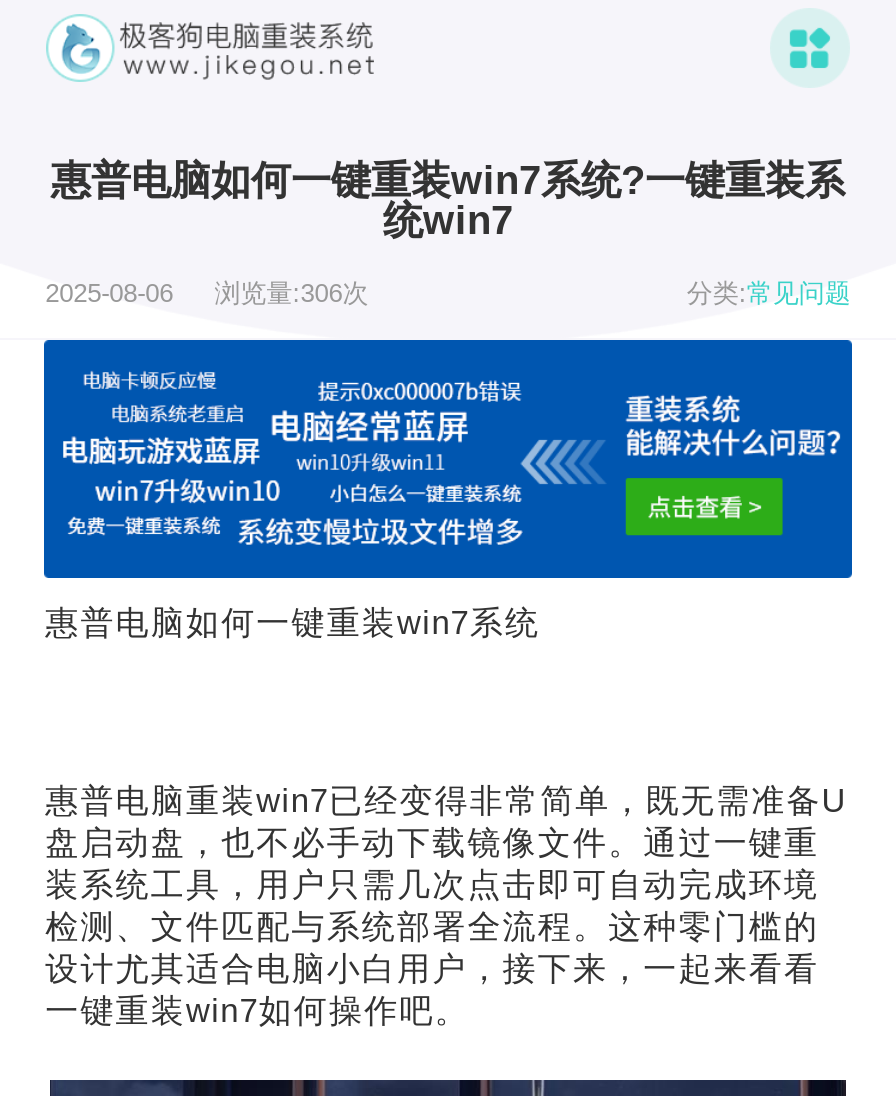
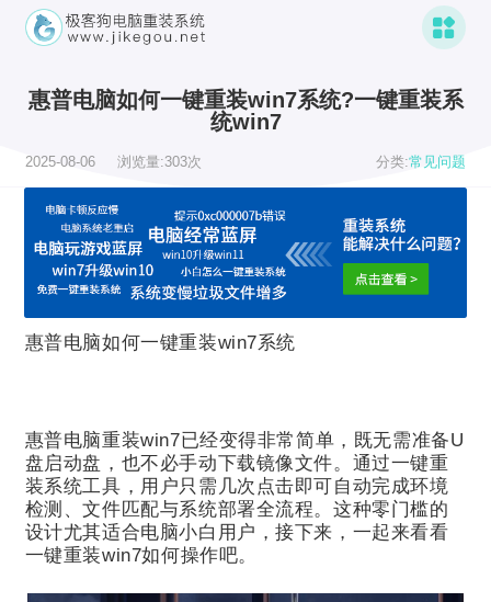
[45,278,369,308] 2025-08-06 浏览量:306次 -> [25,154,202,170] 2025-08-06 浏览量:303次

